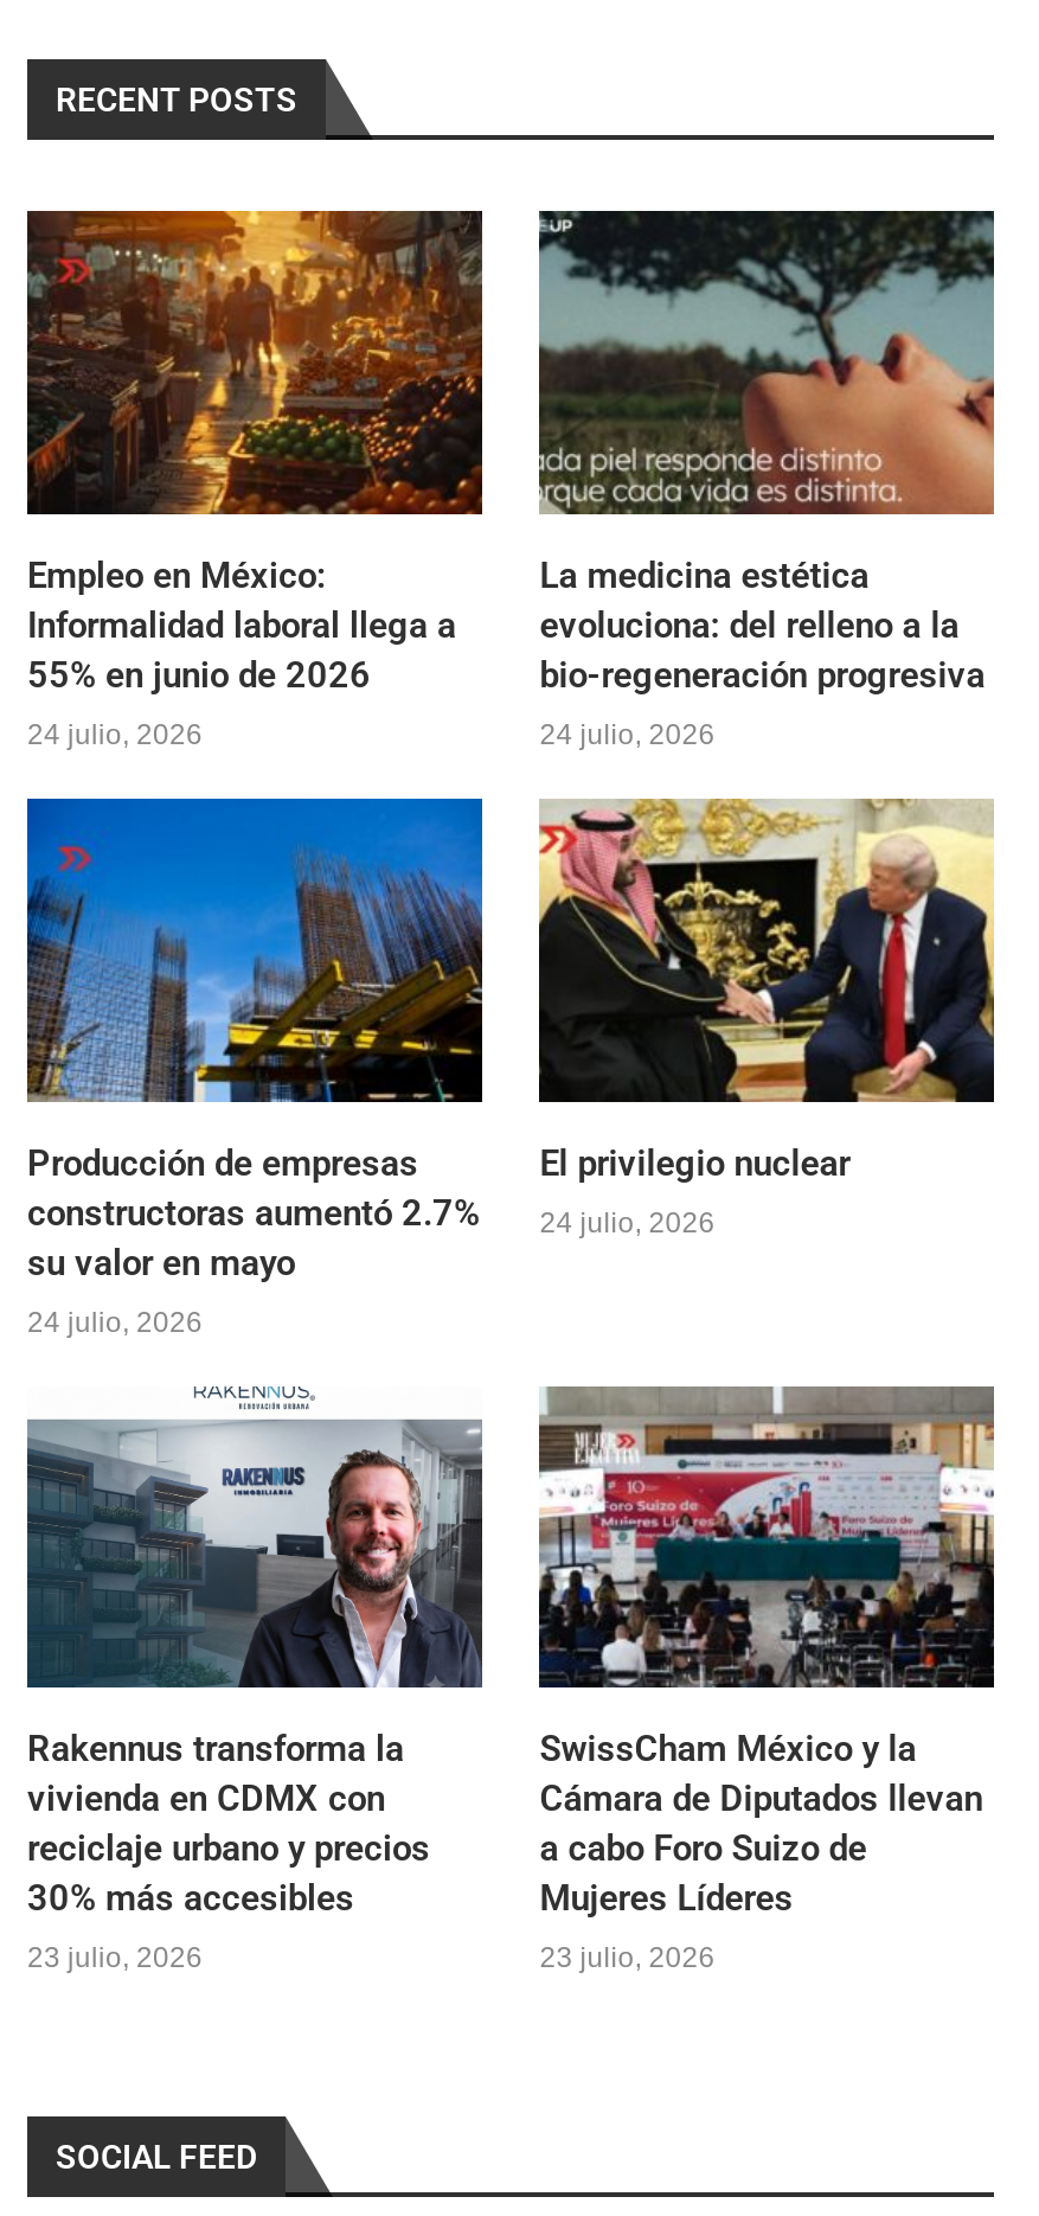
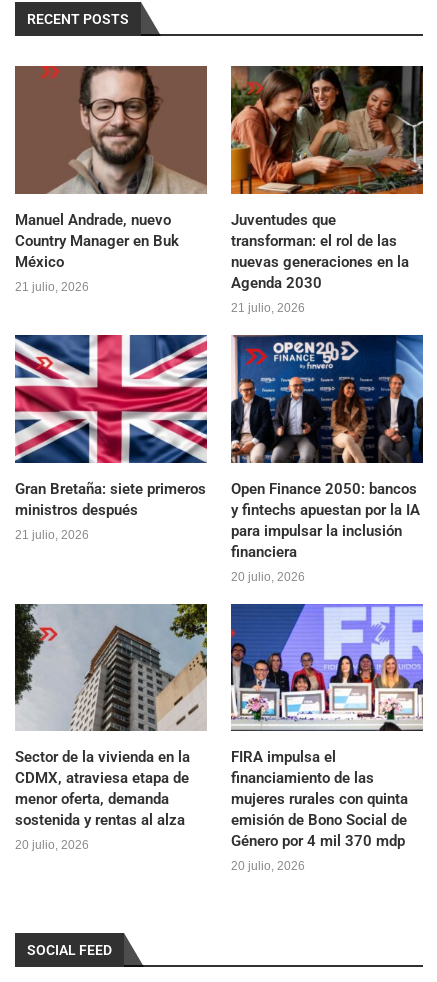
[27,209,485,696] [image] | Empleo en México: | Informalidad laboral llega a | 55% en junio de 2026 -> [15,65,207,271] [image] | Manuel Andrade, nuevo | Country Manager en Buk | México
[537,211,996,696] [image] | La medicina estética | evoluciona: del relleno a la | bio-regeneración progresiva -> [230,66,424,292] [image] | Juventudes que | transforman: el rol de las | nuevas generaciones en la | Agenda 2030
[27,718,203,751] 24 julio, 2026 -> [15,280,89,294] 21 julio, 2026
[540,718,715,751] 24 julio, 2026 -> [231,301,305,315] 21 julio, 2026
[25,796,485,1024] [image] -> [14,334,208,464] [image]
[537,796,996,1024] [image] -> [230,341,424,464] [image]
[27,1142,480,1284] Producción de empresas | constructoras aumentó 2.7% | su valor en mayo -> [15,480,206,519] Gran Bretaña: siete primeros | ministros después
[540,1142,850,1184] El privilegio nuclear -> [231,480,420,561] Open Finance 2050: bancos | y fintechs apuestan por la IA | para impulsar la inclusión | financiera
[540,1206,715,1239] 24 julio, 2026 -> [231,570,305,584] 20 julio, 2026
[27,1305,203,1338] 24 julio, 2026 -> [15,528,89,542] 21 julio, 2026
[25,1386,485,1921] [image] | Rakennus transforma la | vivienda en CDMX con | reciclaje urbano y precios | 30% más accesibles -> [15,603,208,829] [image] | Sector de la vivienda en la | CDMX, atraviesa etapa de | menor oferta, demanda | sostenida y rentas al alza
[539,1384,996,1921] [image] | SwissCham México y la | Cámara de Diputados llevan | a cabo Foro Suizo de | Mujeres Líderes -> [230,603,424,850] [image] | FIRA impulsa el | financiamiento de las | mujeres rurales con quinta | emisión de Bono Social de | Género por 4 mil 370 mdp
[27,1942,203,1975] 23 julio, 2026 -> [15,838,89,852] 20 julio, 2026
[540,1942,715,1975] 23 julio, 2026 -> [231,859,305,873] 20 julio, 2026

